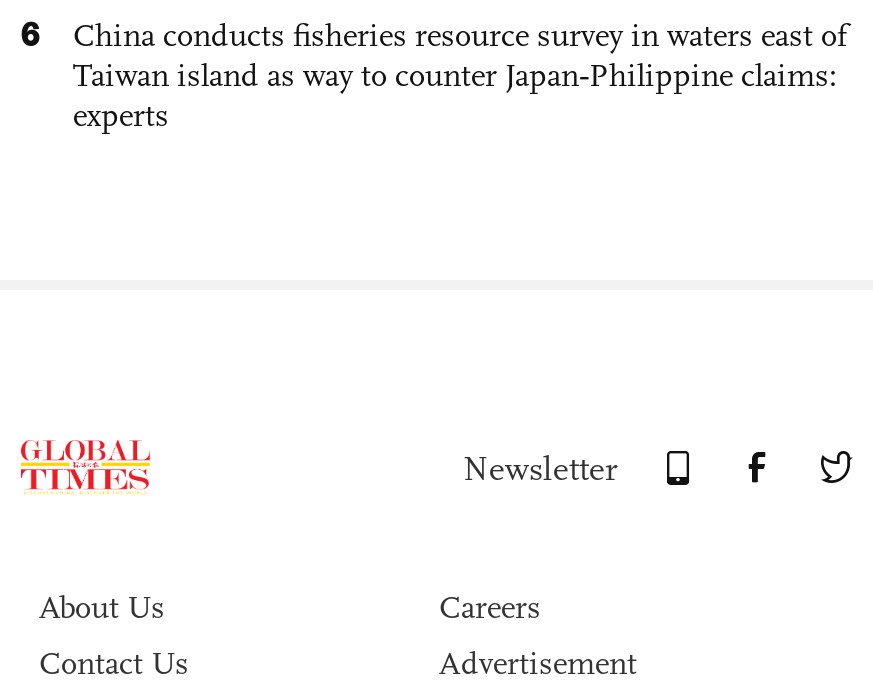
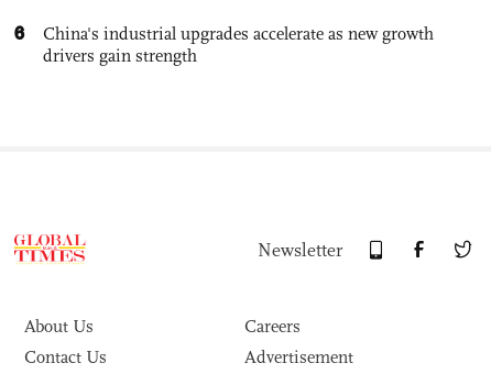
[73,17,847,135] China conducts fisheries resource survey in waters east of | Taiwan island as way to counter Japan‑Philippine claims: | experts -> [43,24,434,66] China's industrial upgrades accelerate as new growth | drivers gain strength

